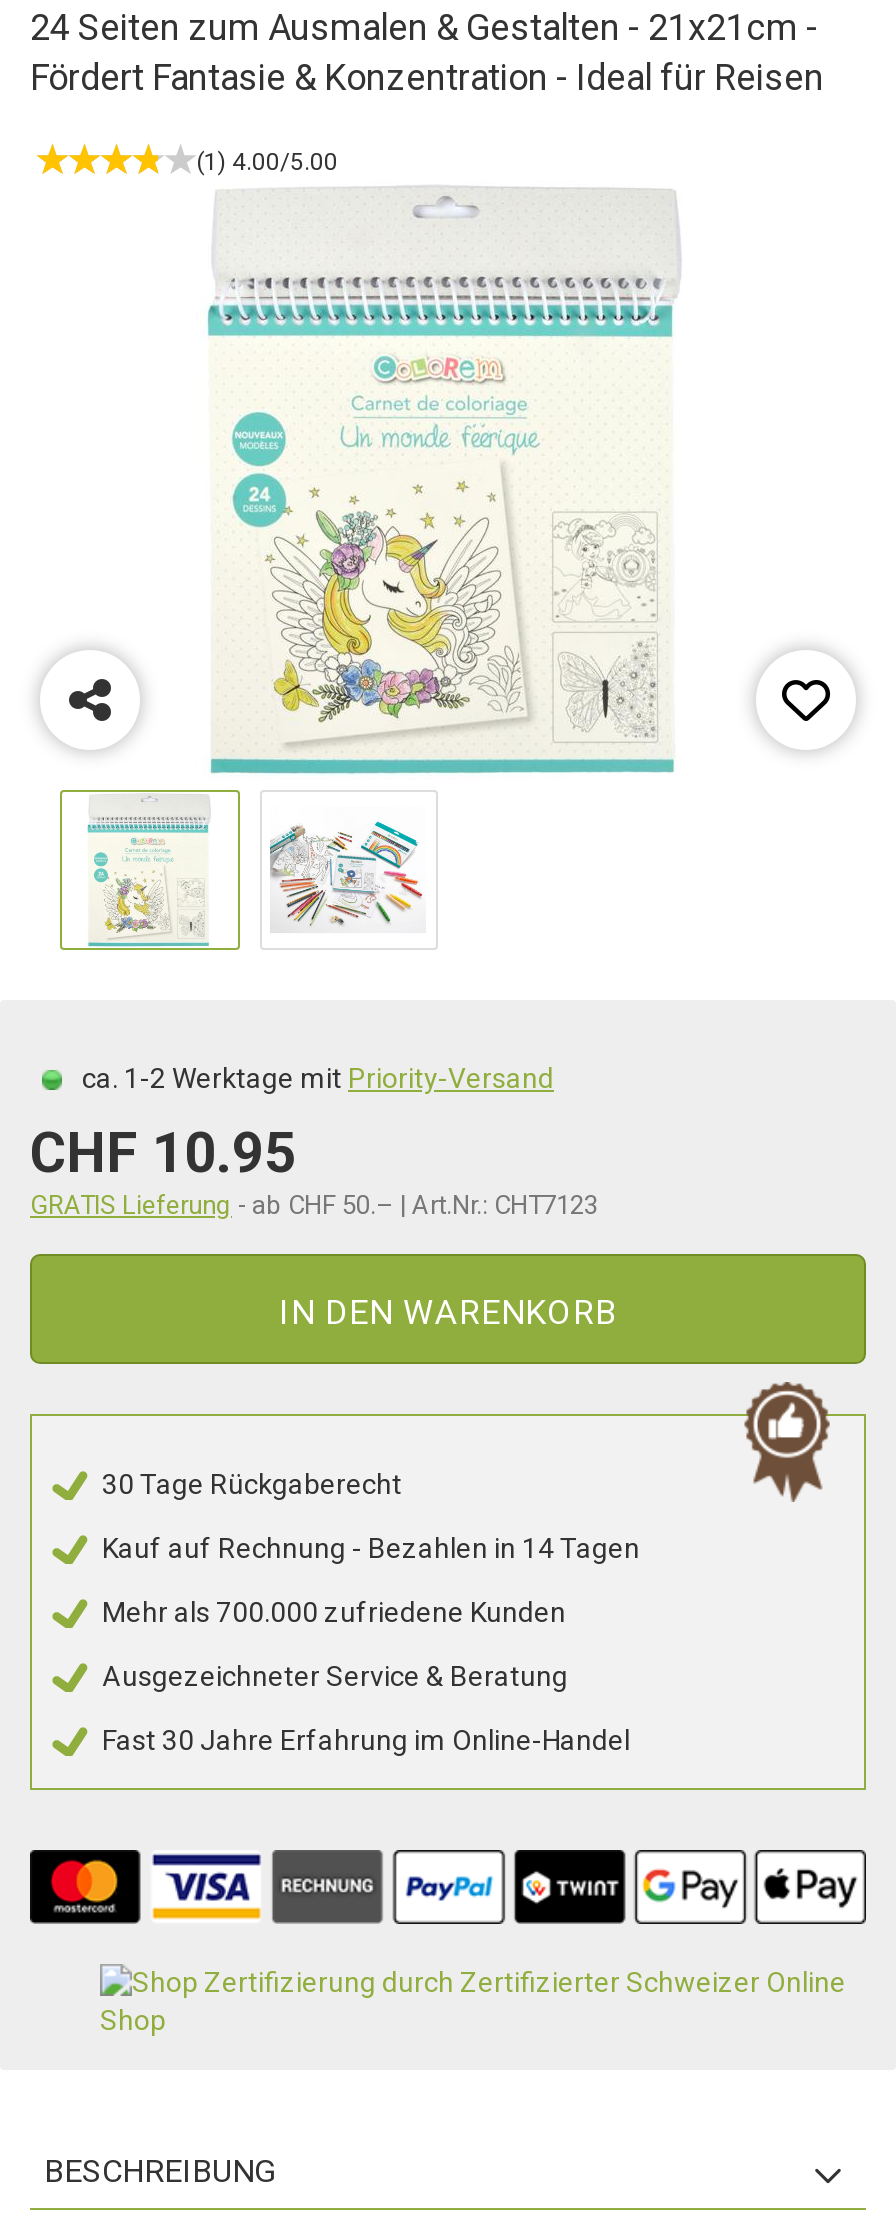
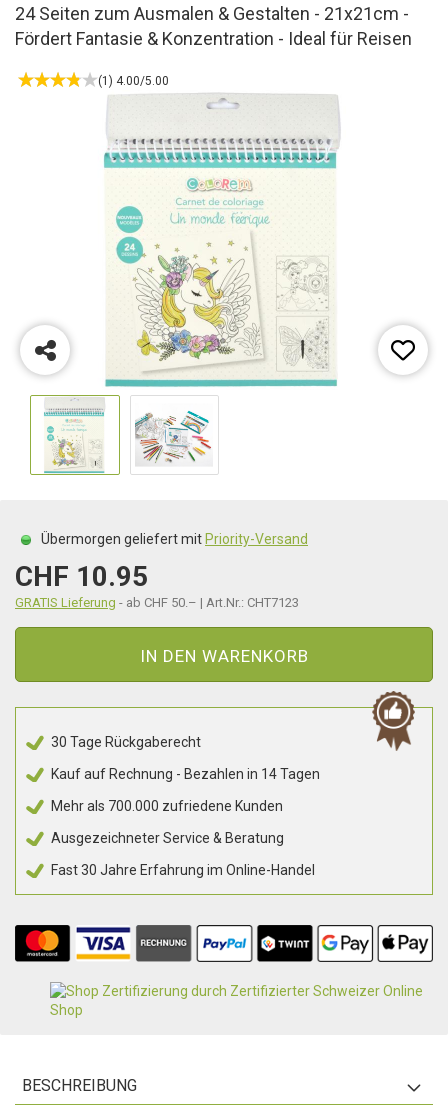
[82,1062,554,1094] ca. 1-2 Werktage mit Priority-Versand -> [41,531,308,547] Übermorgen geliefert mit Priority-Versand

